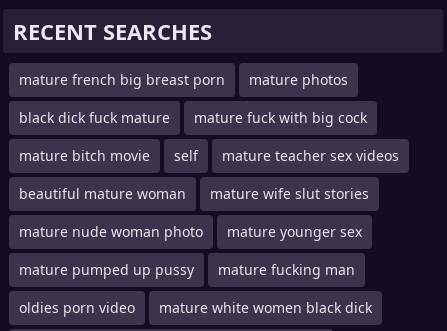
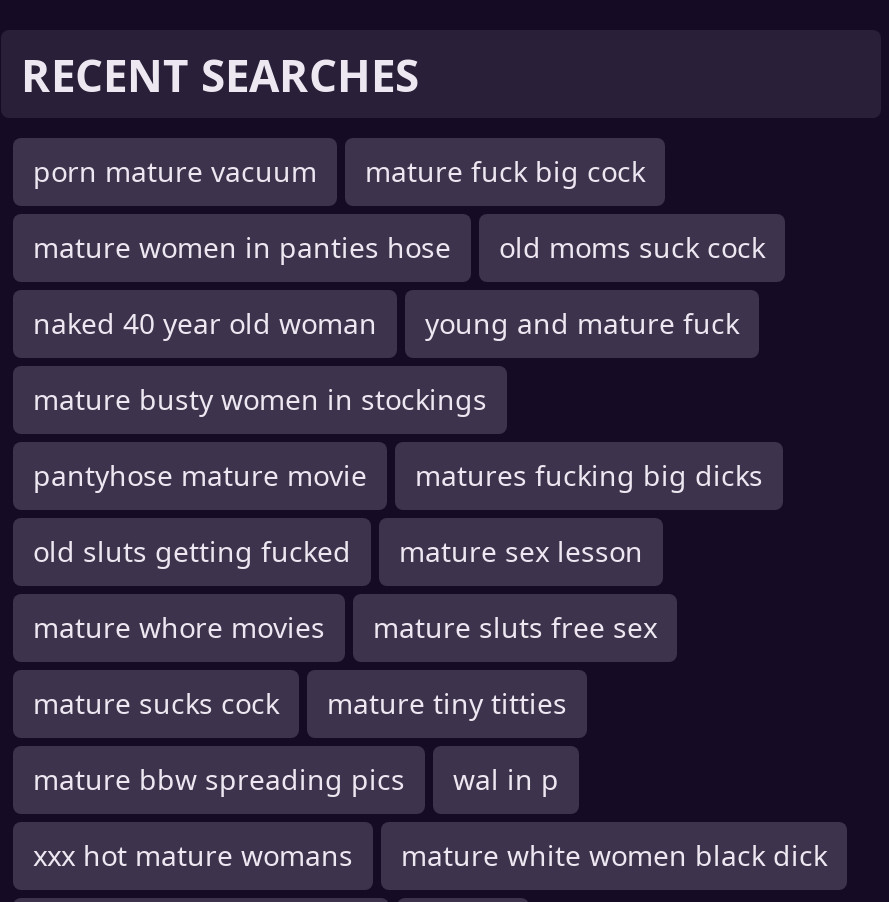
[19,70,399,317] mature french big breast porn | mature photos | black dick fuck mature | mature fuck with big cock | mature bitch movie | self | mature teacher sex videos | beautiful mature woman | mature wife slut stories | mature nude woman photo | mature younger sex | mature pumped up pussy | mature fucking man | oldies porn video -> [33,152,765,874] porn mature vacuum | mature fuck big cock | mature women in panties hose | old moms suck cock | naked 40 year old woman | young and mature fuck | mature busty women in stockings | pantyhose mature movie | matures fucking big dicks | old sluts getting fucked | mature sex lesson | mature whore movies | mature sluts free sex | mature sucks cock | mature tiny titties | mature bbw spreading pics | wal in p | xxx hot mature womans

